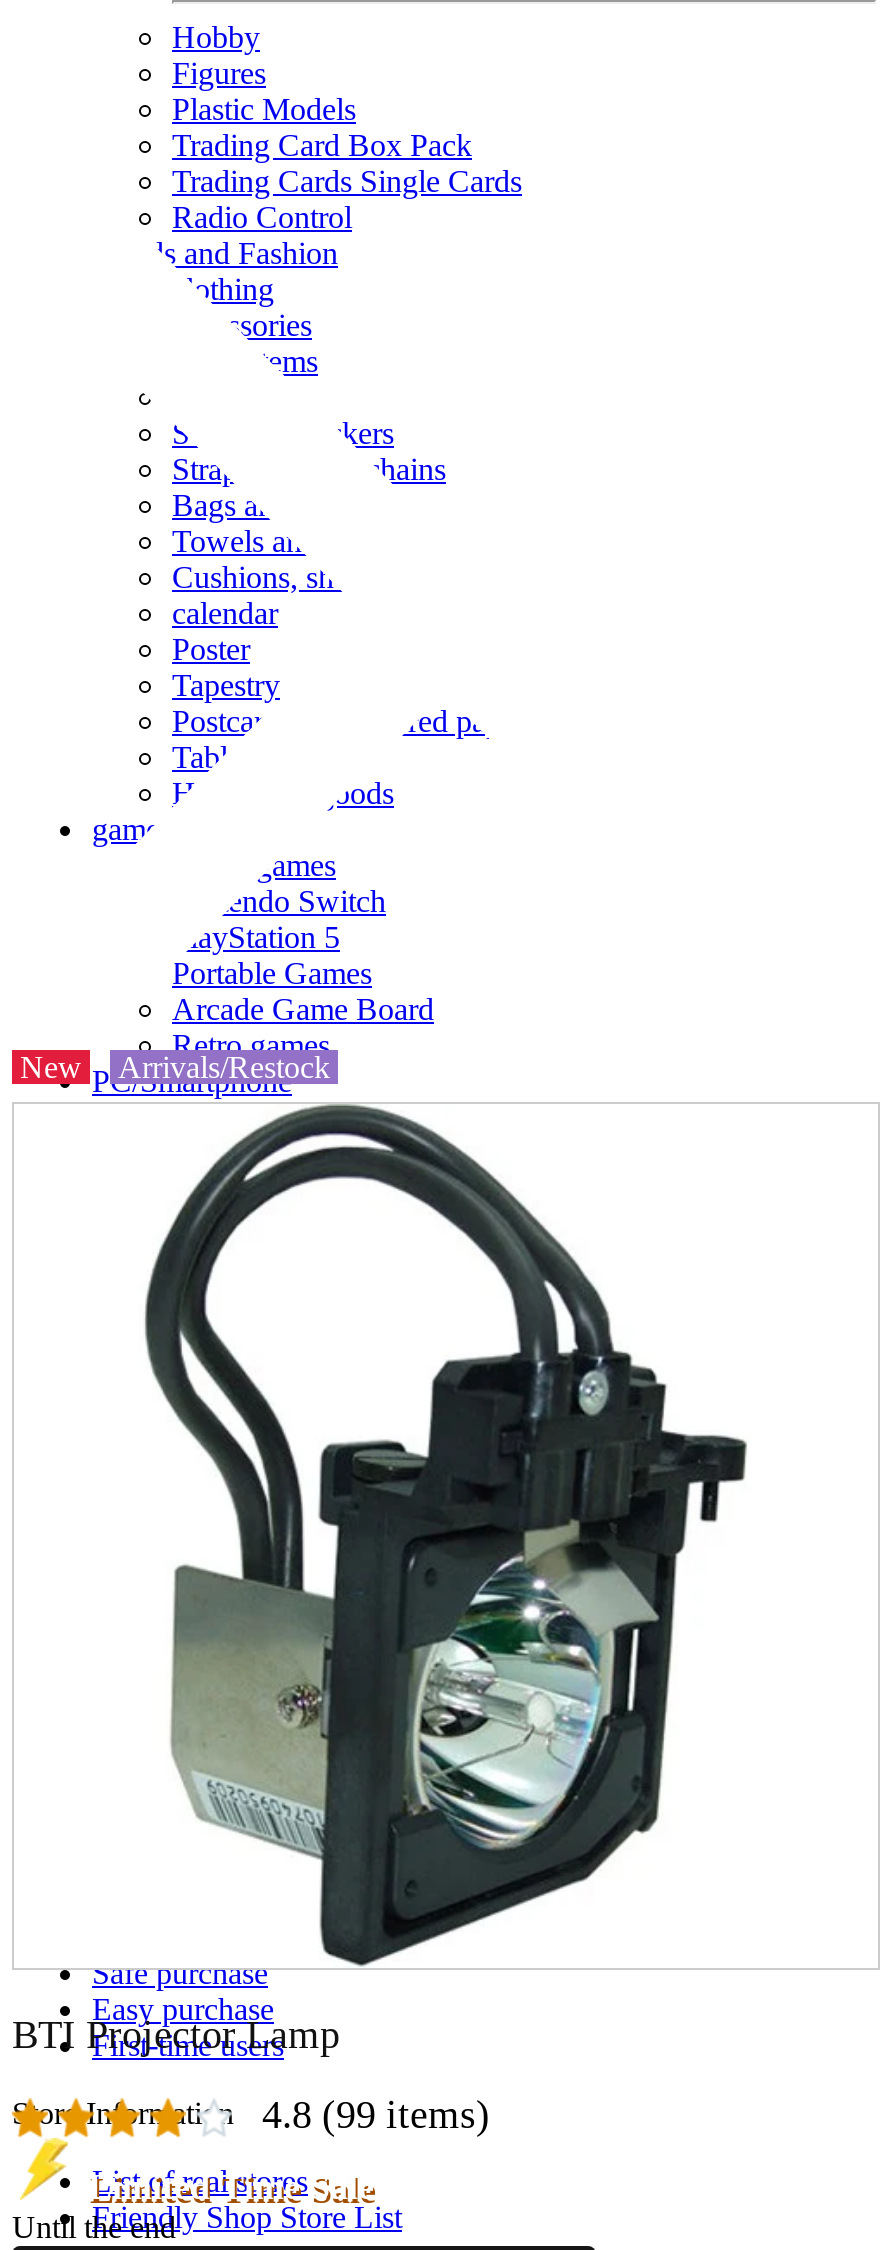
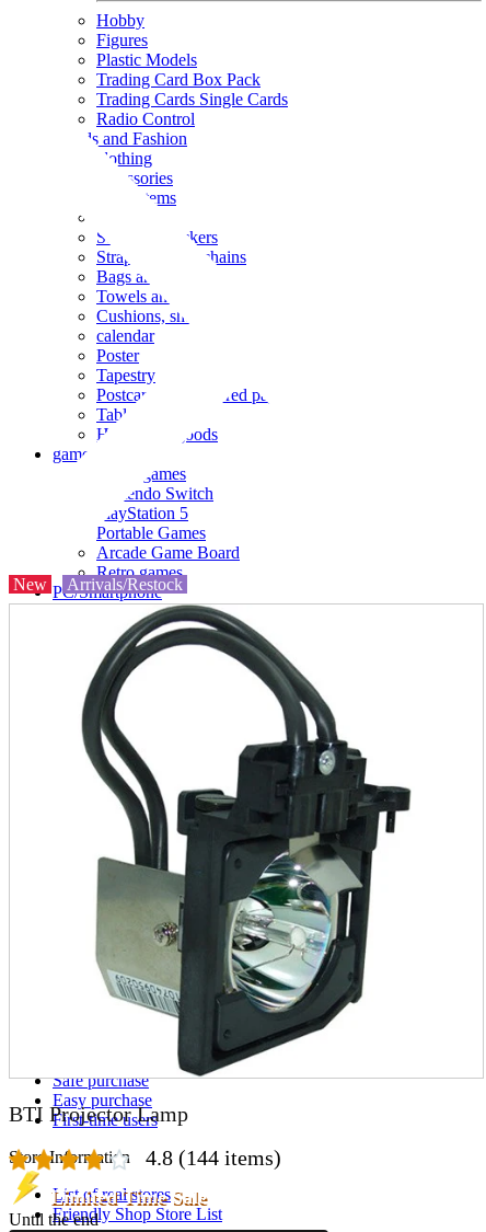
[252,2092,490,2136] 4.8 (99 items) -> [140,1145,281,1169] 4.8 (144 items)

